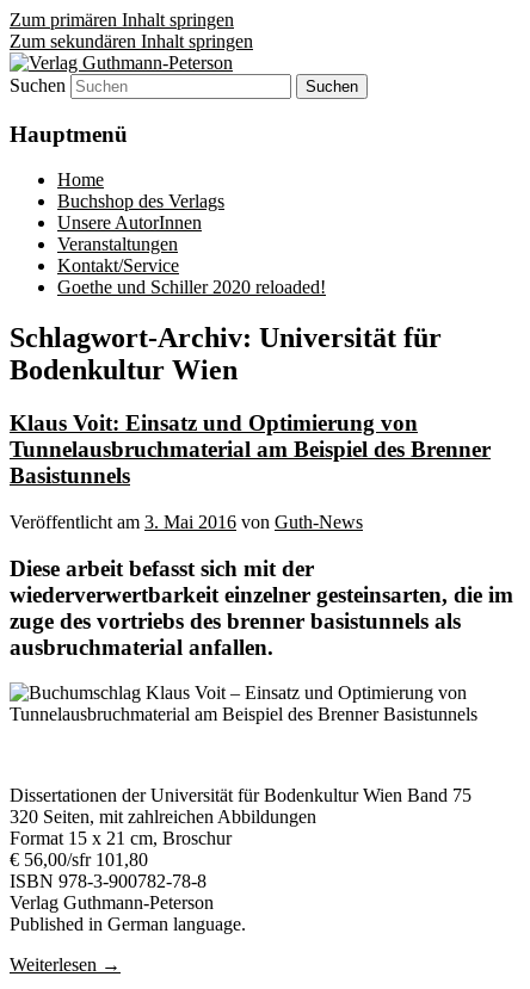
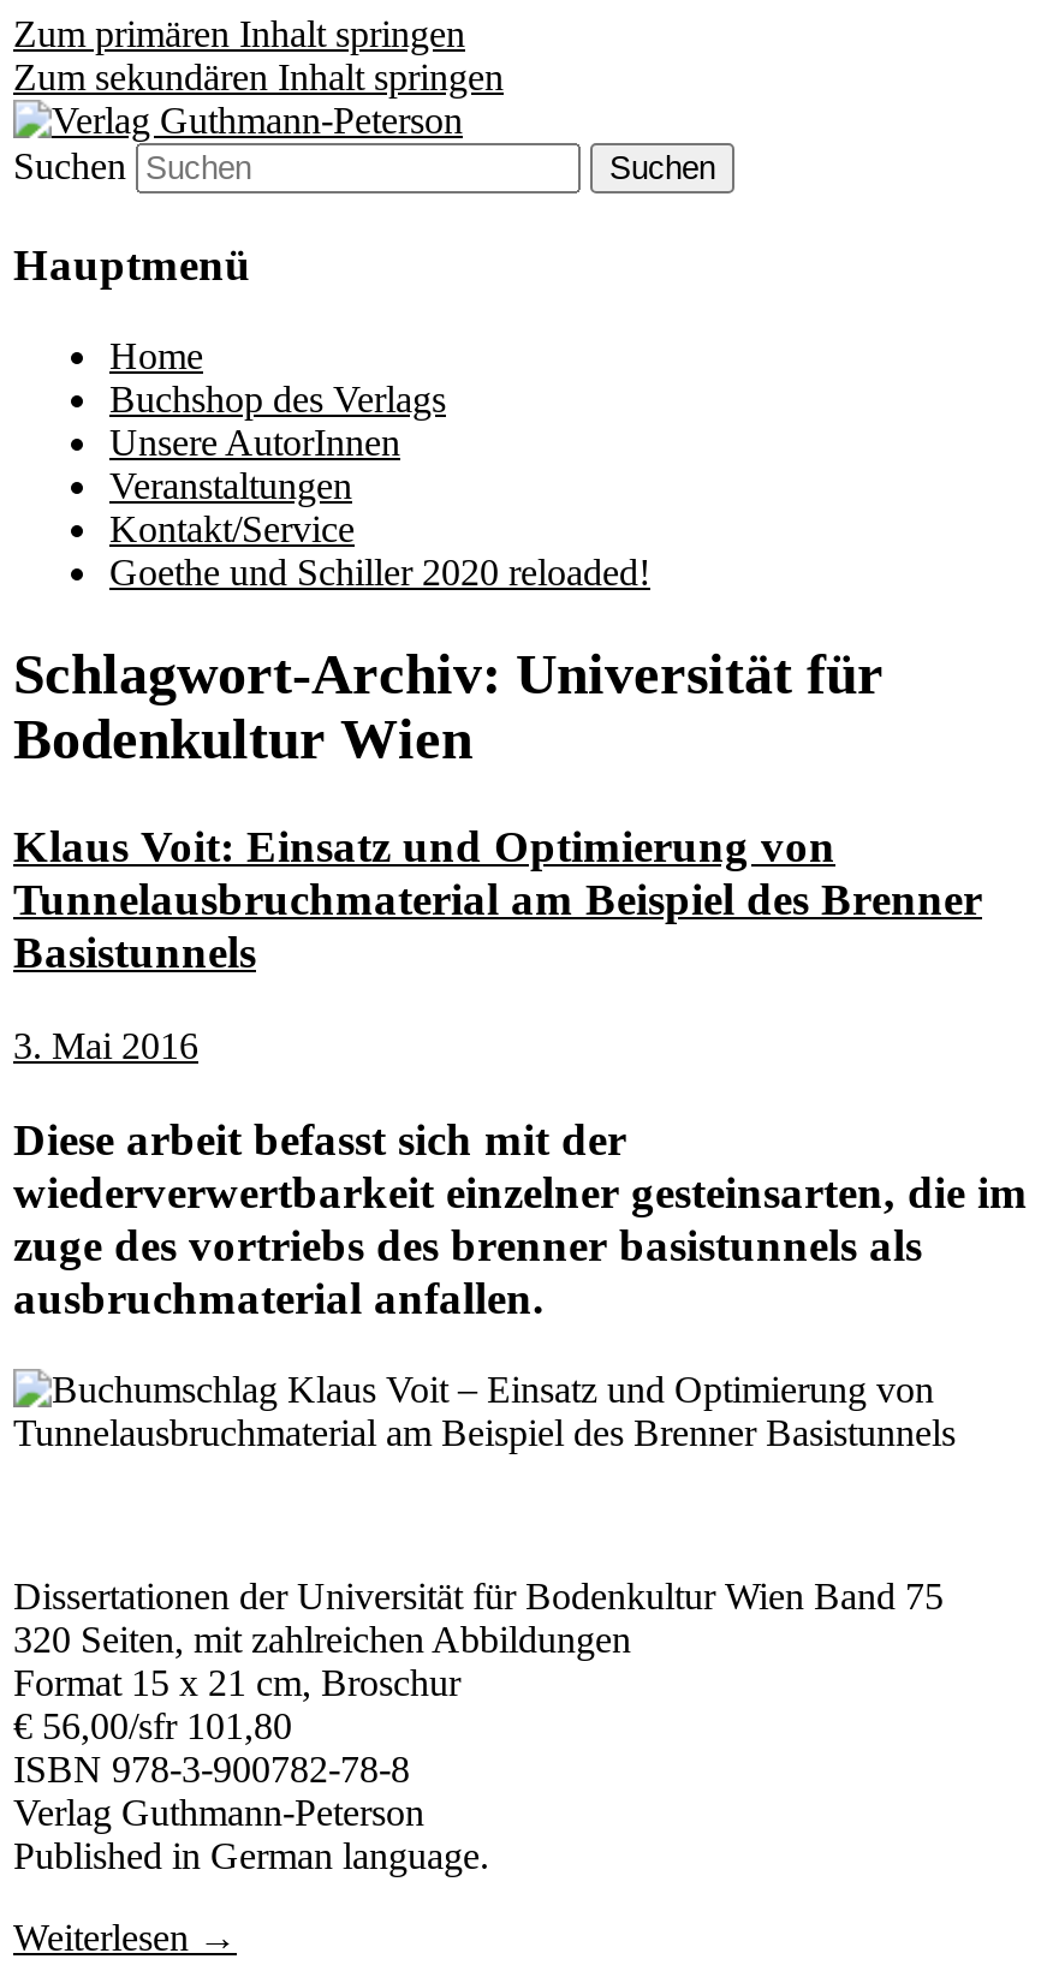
[10,512,363,532] Veröffentlicht am 3. Mai 2016 von Guth-News -> [13,1025,198,1066] 3. Mai 2016

